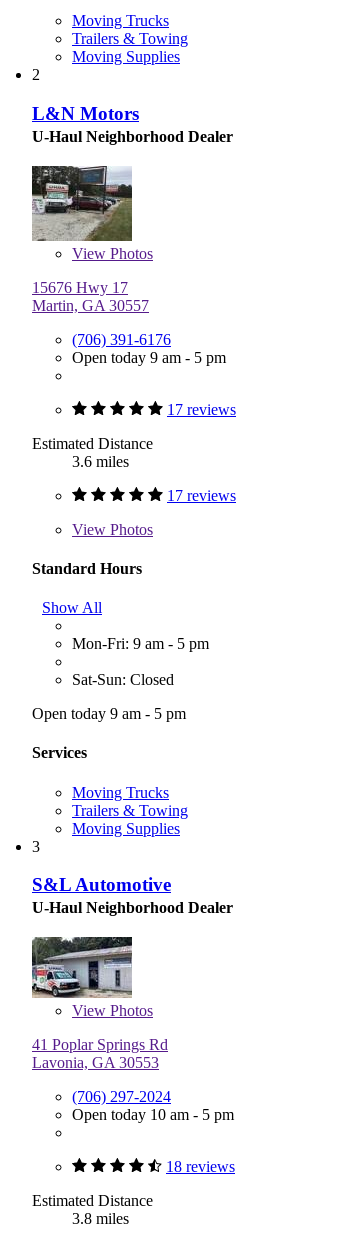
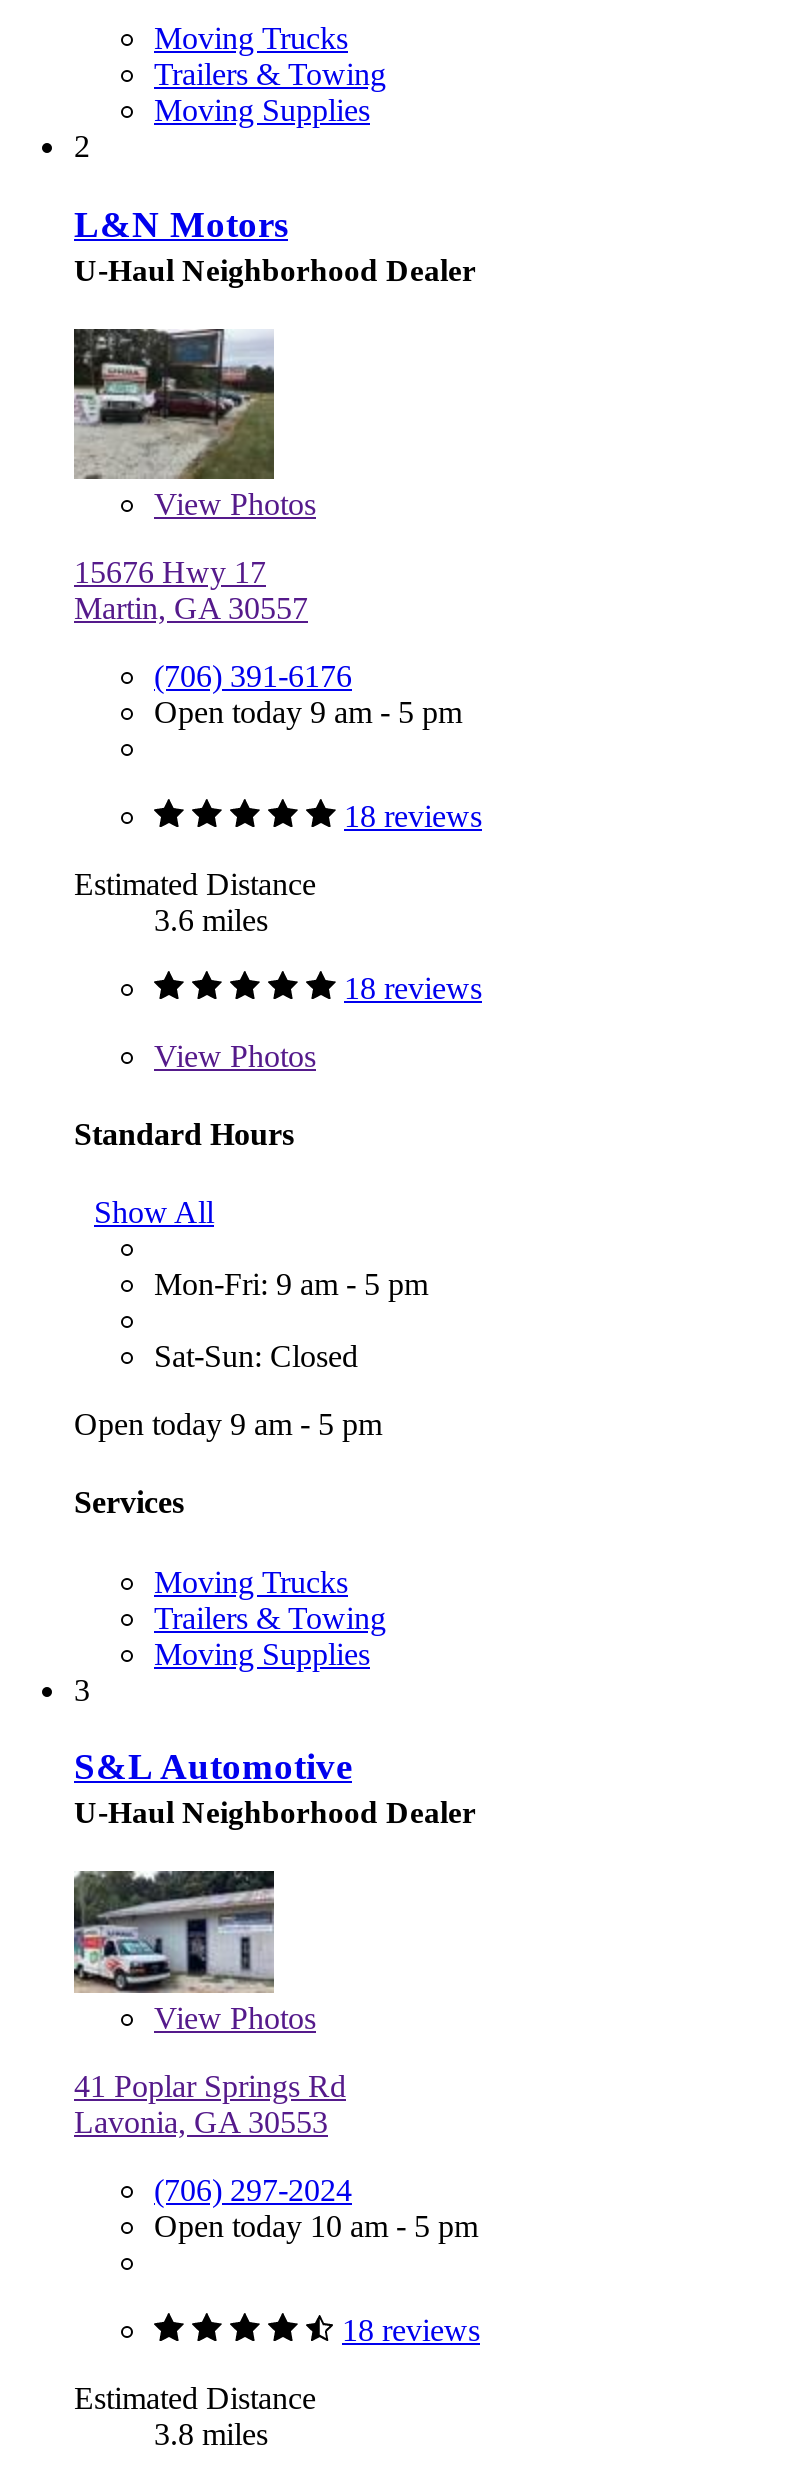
[167,400,236,417] 17 reviews -> [344,798,482,832] 18 reviews
[167,486,236,503] 17 reviews -> [344,970,482,1004] 18 reviews

